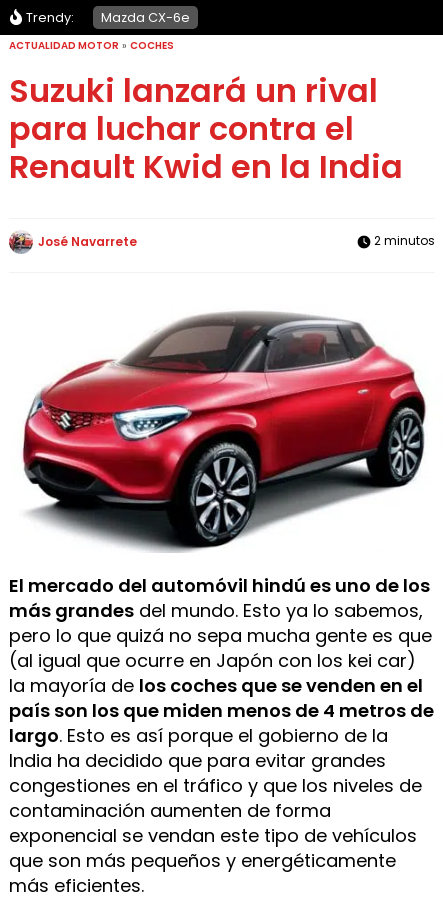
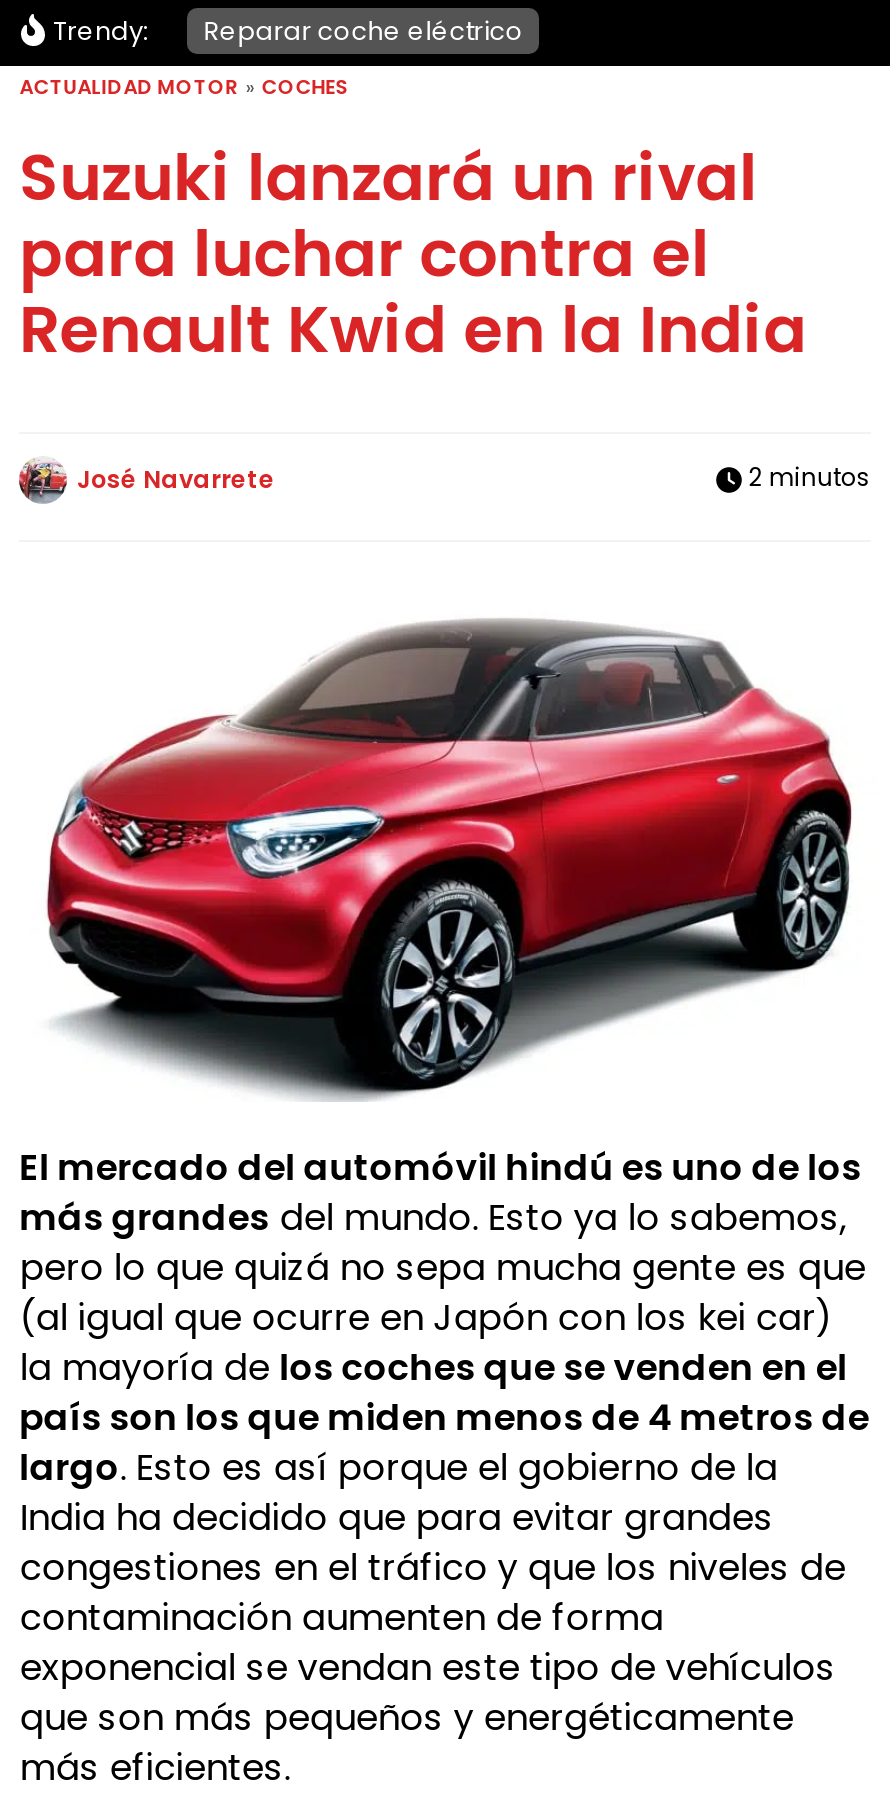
[101,9,190,26] Mazda CX-6e -> [203,14,523,48] Reparar coche eléctrico

